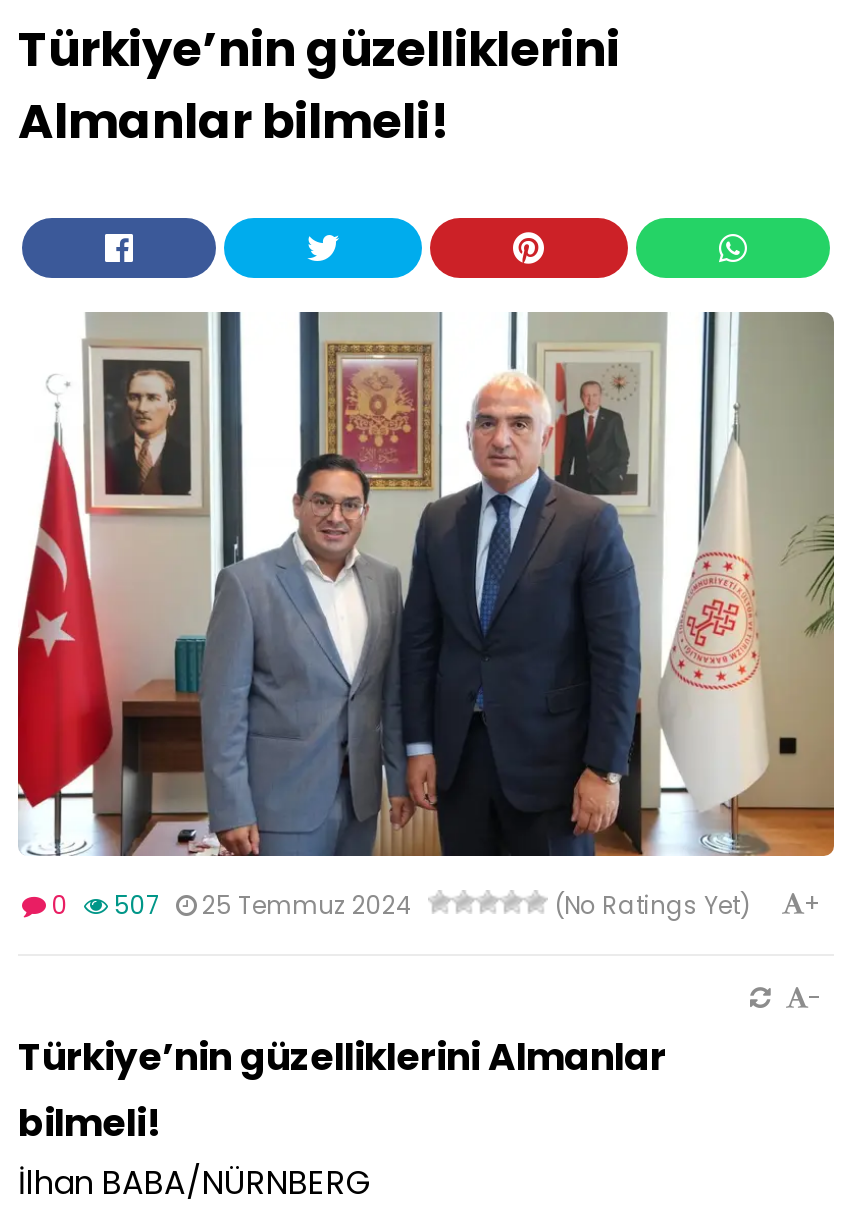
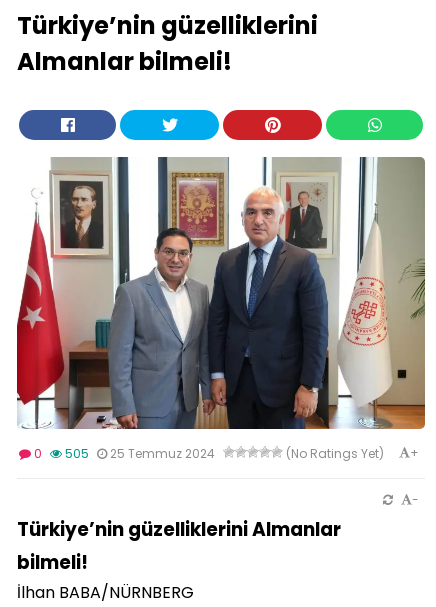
[46,889,412,923] 0 507 25 Temmuz 2024 -> [31,445,215,462] 0 505 25 Temmuz 2024

